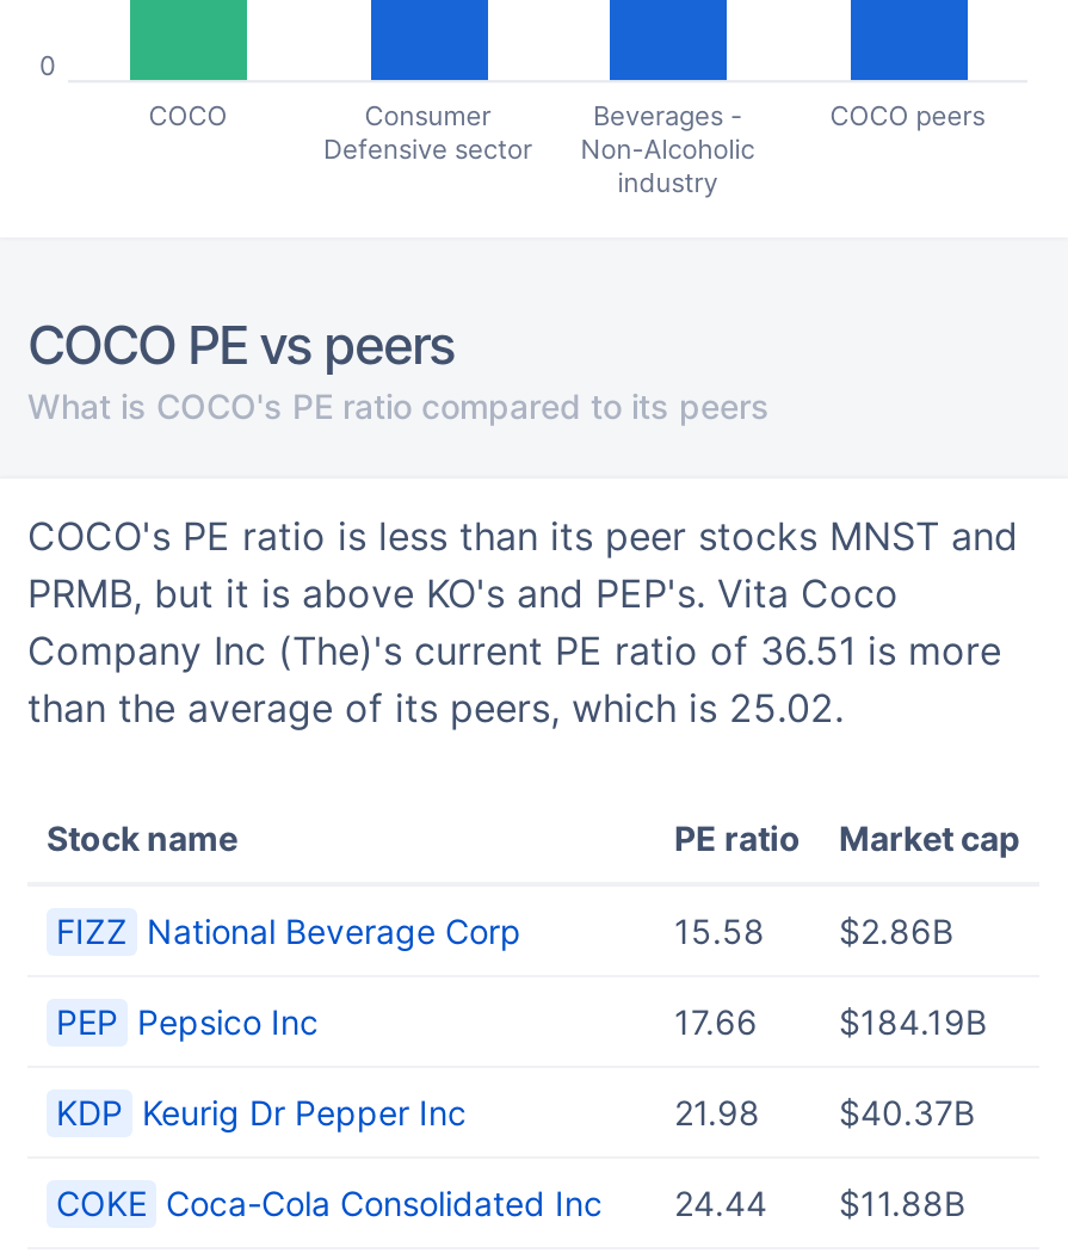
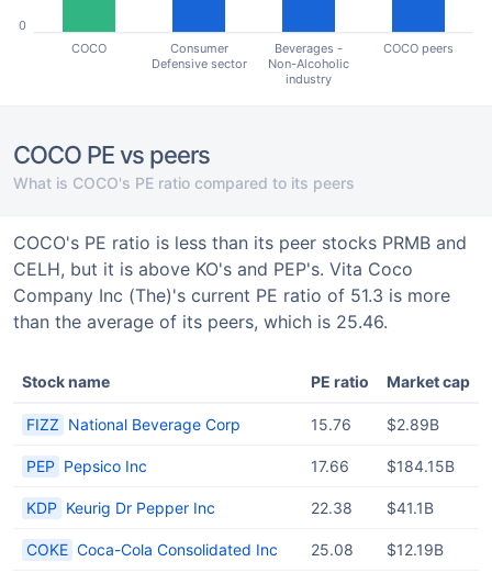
[27,512,1018,560] COCO's PE ratio is less than its peer stocks MNST and -> [13,232,467,254] COCO's PE ratio is less than its peer stocks PRMB and
[27,569,899,617] PRMB, but it is above KO's and PEP's. Vita Coco -> [13,258,413,280] CELH, but it is above KO's and PEP's. Vita Coco
[27,626,1001,674] Company Inc (The)'s current PE ratio of 36.51 is more -> [13,284,450,306] Company Inc (The)'s current PE ratio of 51.3 is more
[27,684,844,732] than the average of its peers, which is 25.02. -> [13,311,388,333] than the average of its peers, which is 25.46.
[674,911,953,951] 15.58 | $2.86B -> [311,415,439,434] 15.76 | $2.89B
[674,1001,987,1042] 17.66 $184.19B -> [311,457,455,475] 17.66 $184.15B
[674,1092,975,1132] 21.98 | $40.37B -> [311,498,434,517] 22.38 | $41.1B
[674,1183,965,1223] 24.44 | $11.88B -> [311,540,444,559] 25.08 | $12.19B

